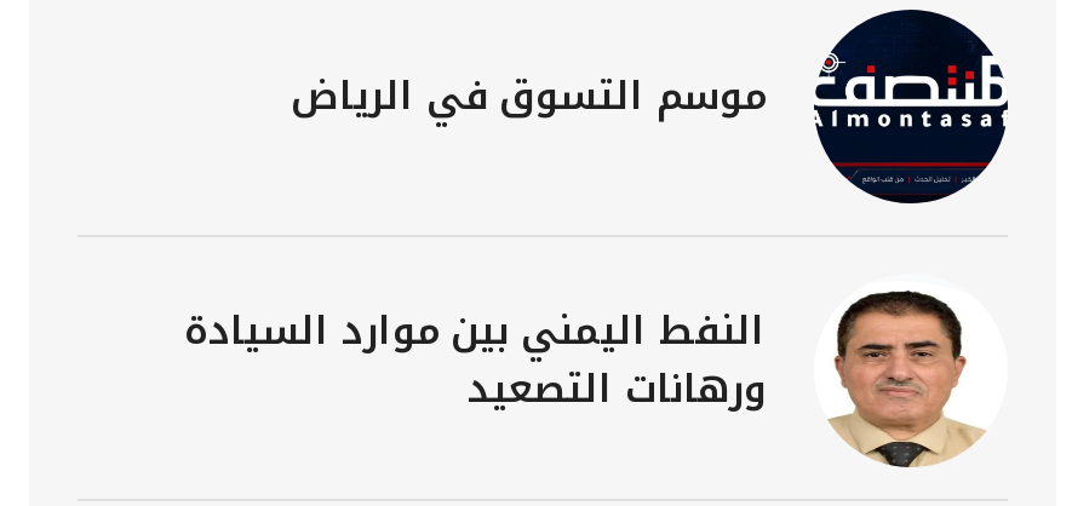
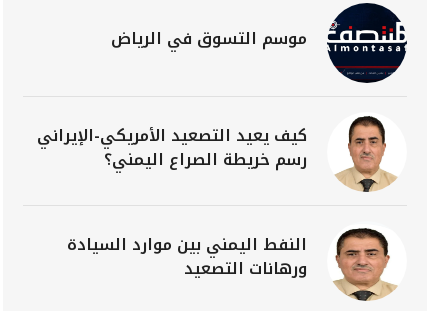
none -> [37,115,389,192] [image] | كيف يعيد التصعيد الأمريكي-الإيراني | رسم خريطة الصراع اليمني؟

